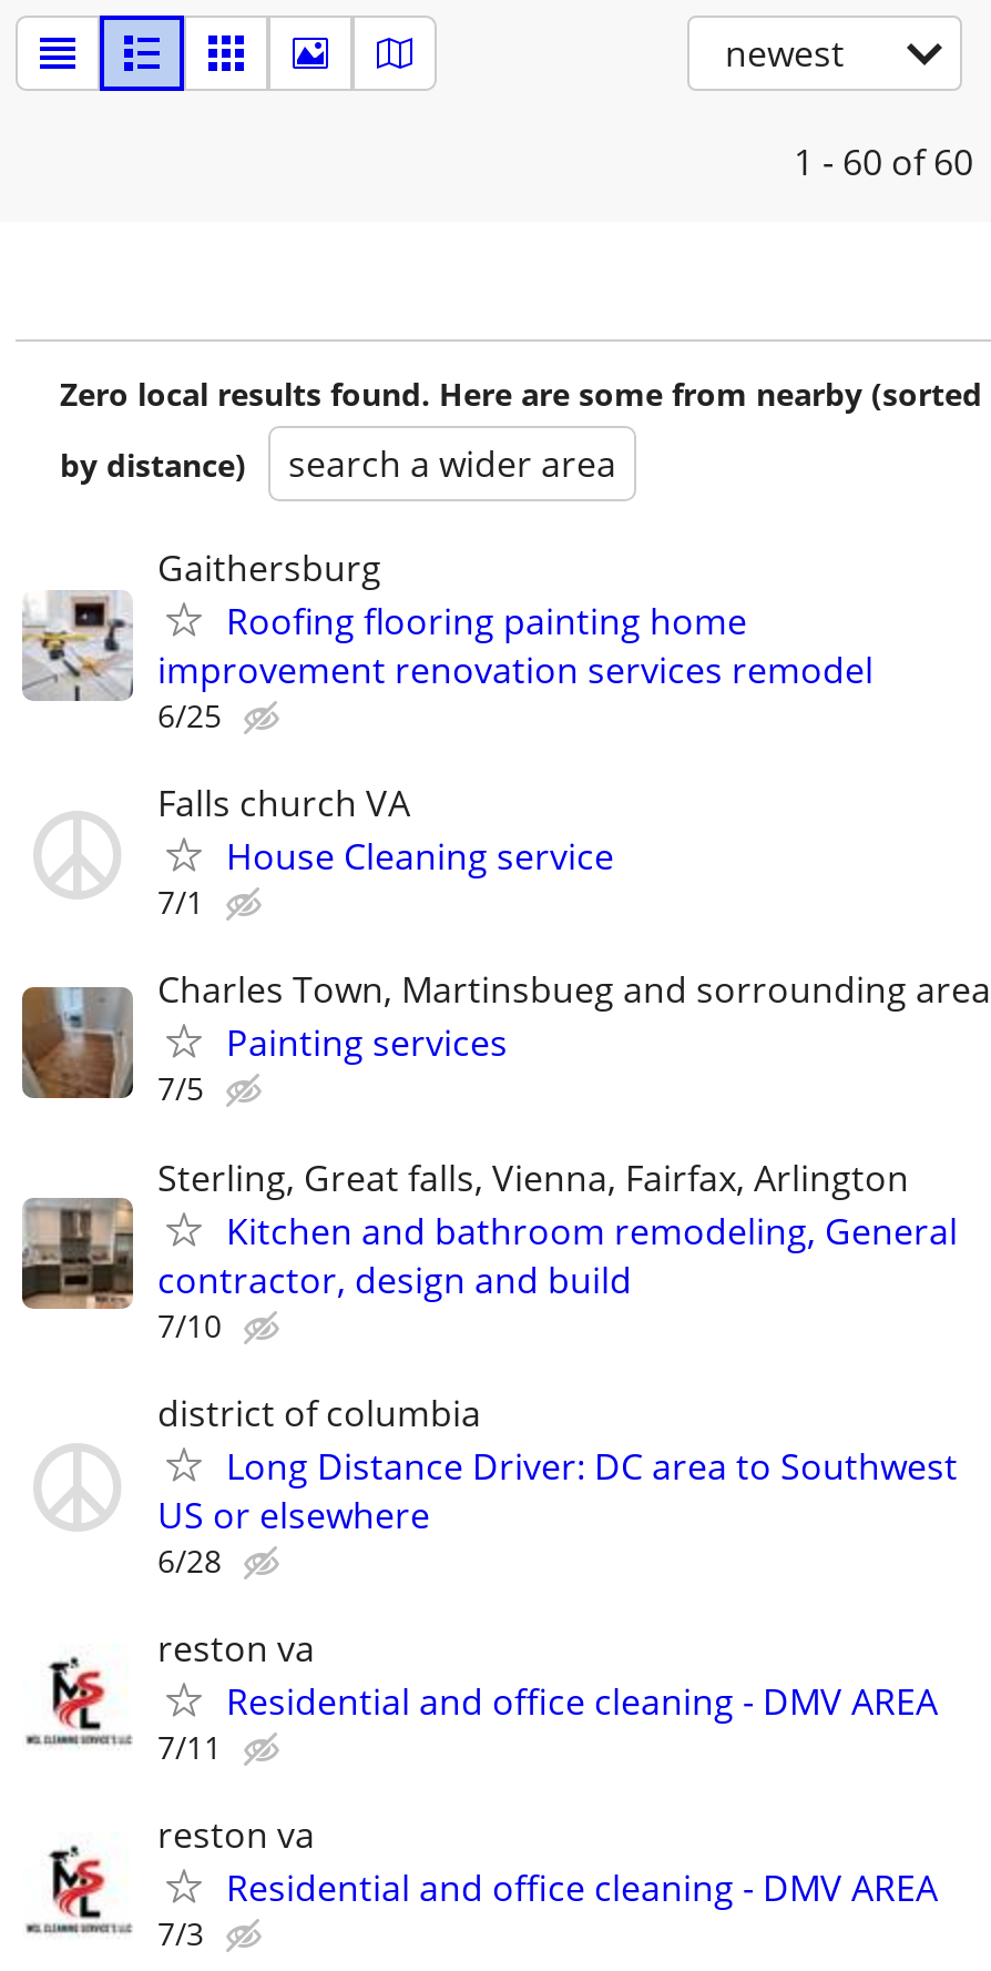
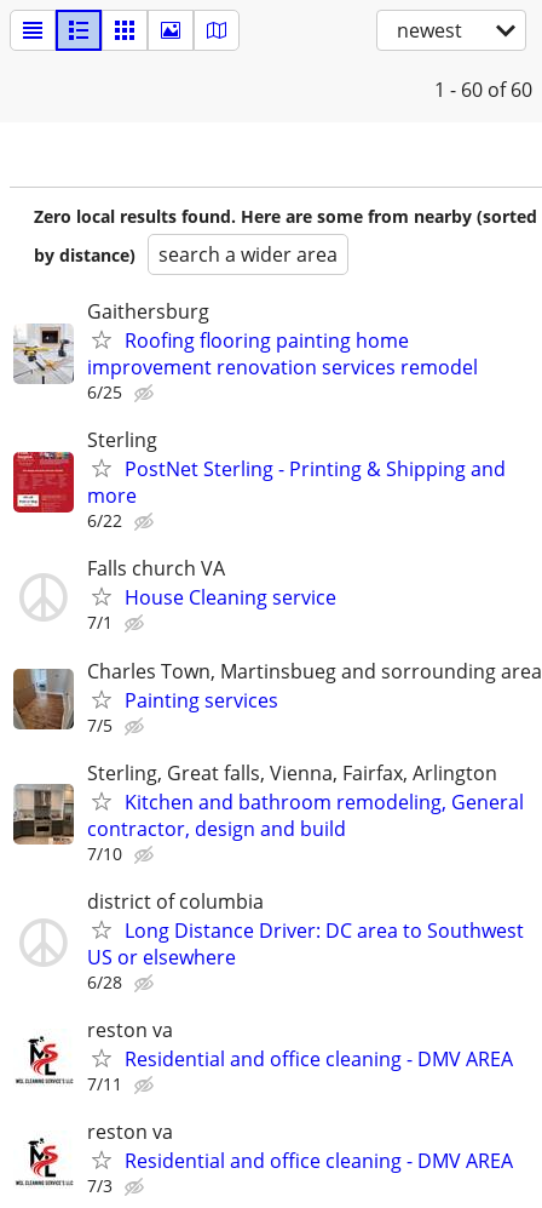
none -> [12,427,506,532] [image] | Sterling | PostNet Sterling - Printing & Shipping and | more | 6/22

